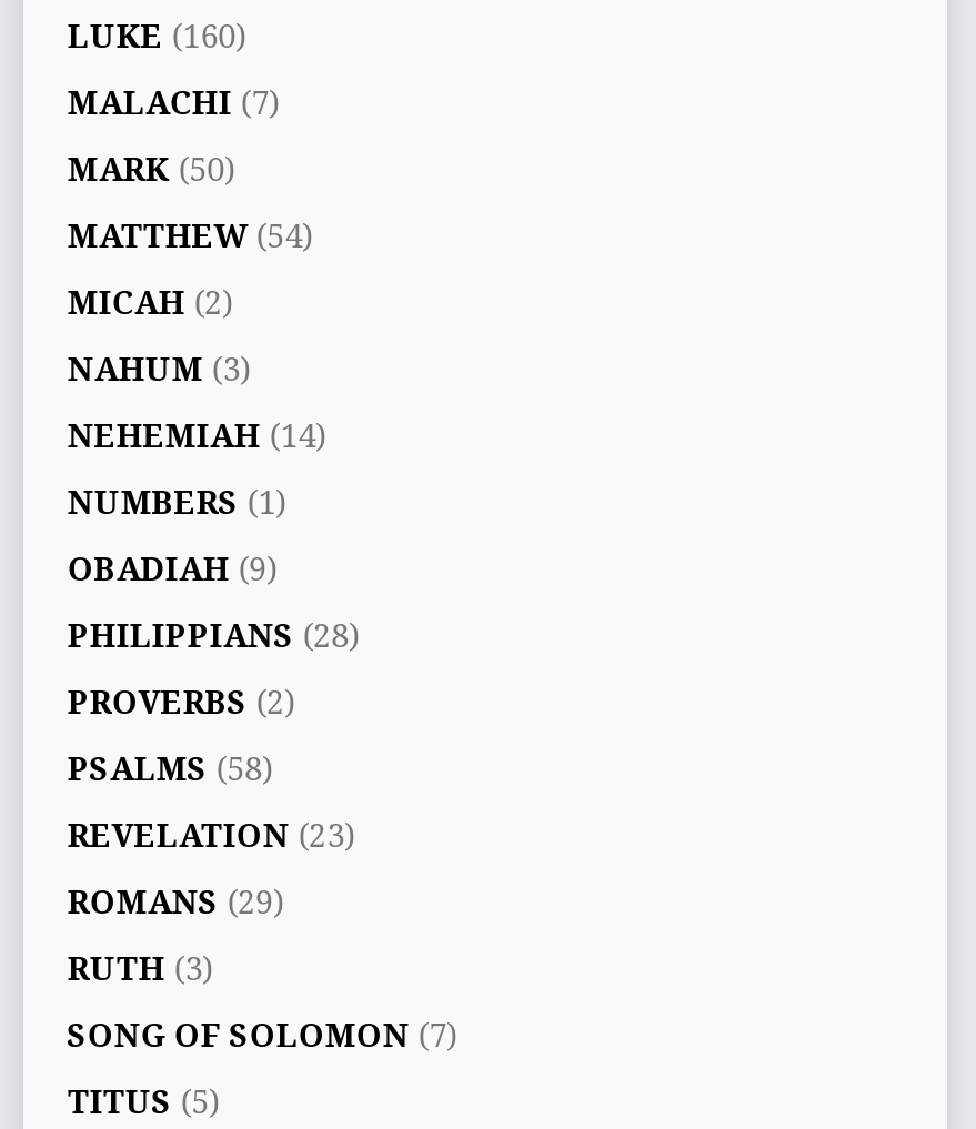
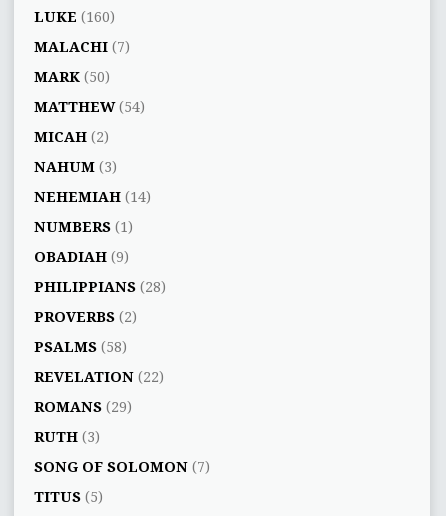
[67,818,356,853] REVELATION (23) -> [34,369,164,385] REVELATION (22)

